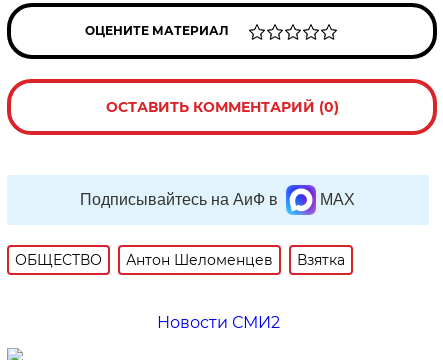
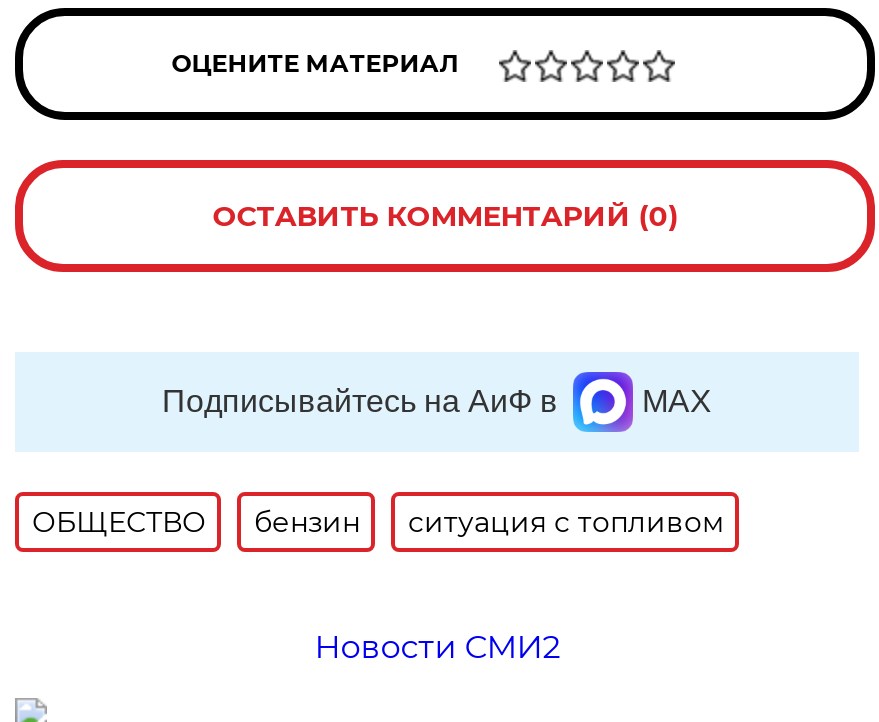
[126,251,345,269] Антон Шеломенцев | Взятка -> [254,504,724,540] бензин | ситуация с топливом

